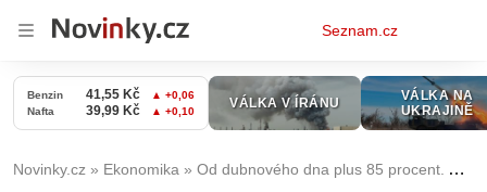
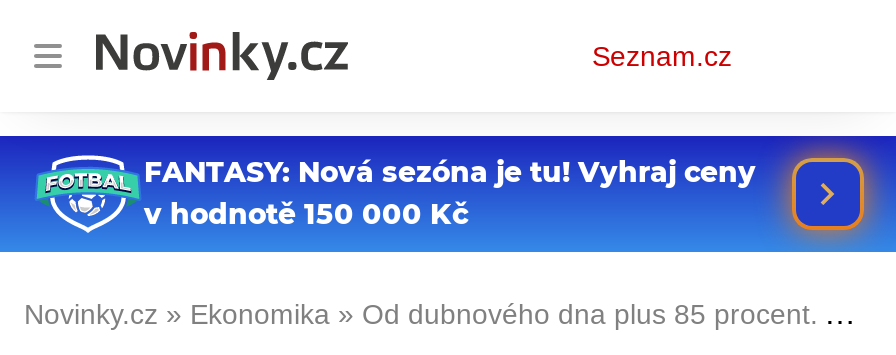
[3,74,484,136] [image] -> [6,134,890,254] [image]

